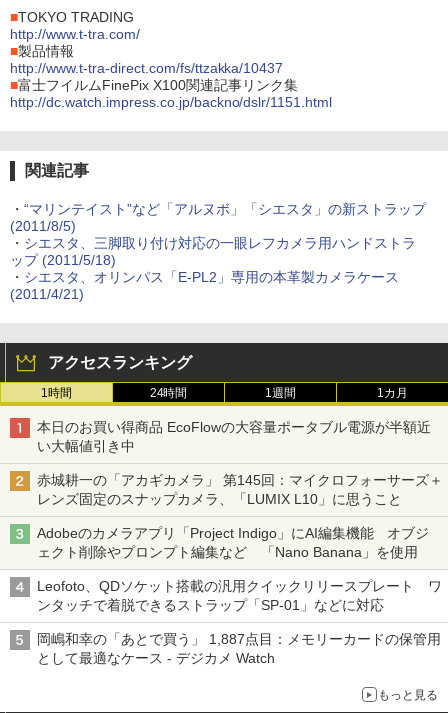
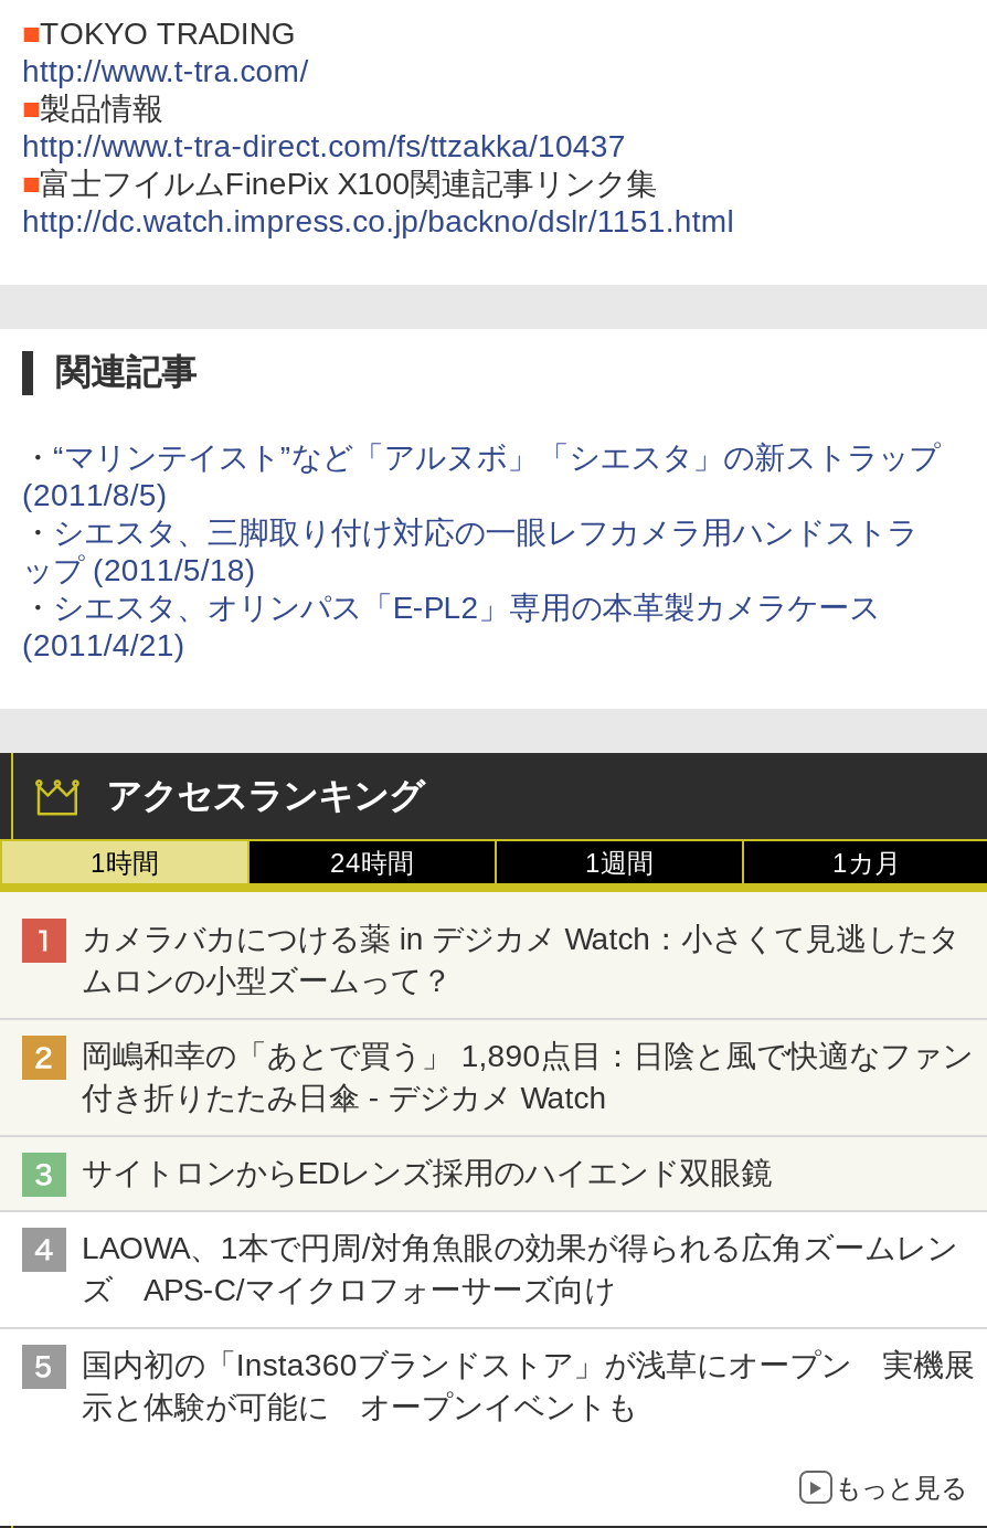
[37,419,430,454] 本日のお買い得商品 EcoFlowの大容量ポータブル電源が半額近 | い大幅値引き中 -> [82,921,959,999] カメラバカにつける薬 in デジカメ Watch：小さくて見逃したタ | ムロンの小型ズームって？
[37,472,443,507] 赤城耕一の「アカギカメラ」 第145回：マイクロフォーサーズ＋ | レンズ固定のスナップカメラ、「LUMIX L10」に思うこと -> [82,1038,973,1116] 岡嶋和幸の「あとで買う」 1,890点目：日陰と風で快適なファン | 付き折りたたみ日傘 - デジカメ Watch
[37,525,429,560] Adobeのカメラアプリ「Project Indigo」にAI編集機能 オブジ | ェクト削除やプロンプト編集など 「Nano Banana」を使用 -> [82,1155,803,1191] サイトロンからEDレンズ採用のハイエンド双眼鏡
[37,578,441,613] Leofoto、QDソケット搭載の汎用クイックリリースプレート ワ | ンタッチで着脱できるストラップ「SP-01」などに対応 -> [82,1231,957,1308] LAOWA、1本で円周/対角魚眼の効果が得られる広角ズームレン | ズ APS-C/マイクロフォーサーズ向け
[37,631,440,666] 岡嶋和幸の「あとで買う」 1,887点目：メモリーカードの保管用 | として最適なケース - デジカメ Watch -> [82,1348,975,1425] 国内初の「Insta360ブランドストア」が浅草にオープン 実機展 | 示と体験が可能に オープンイベントも

